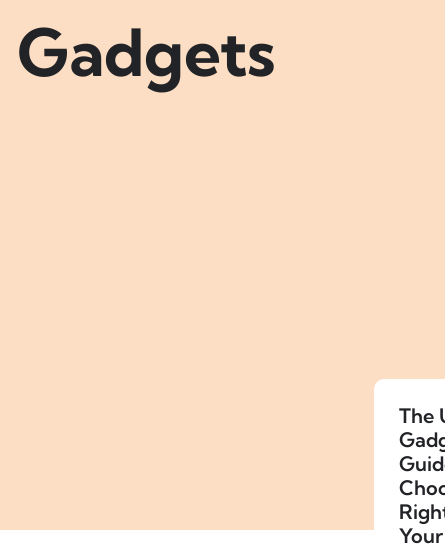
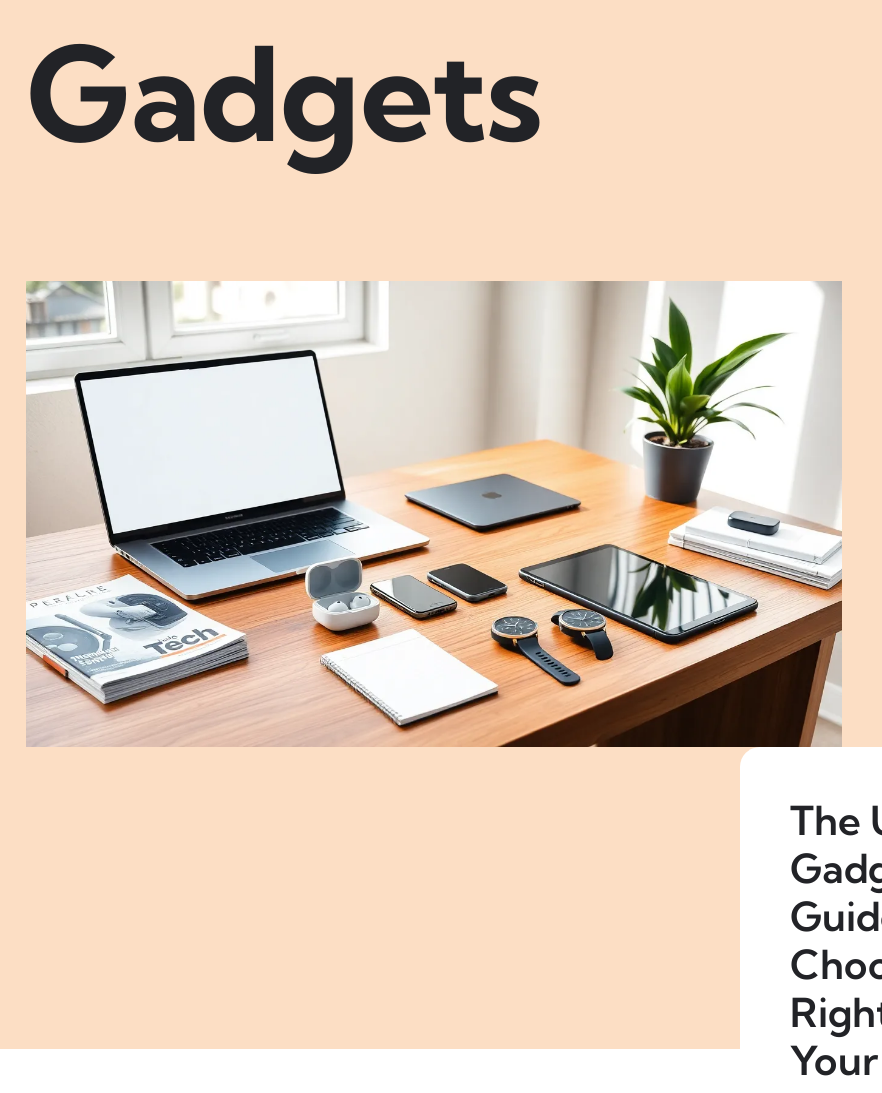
none -> [24,279,844,749] [image]

